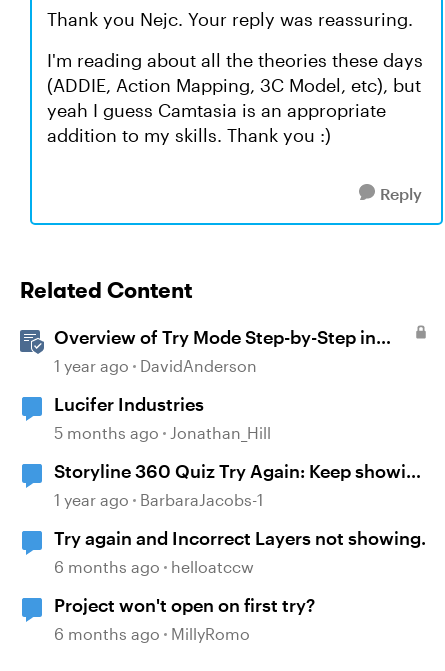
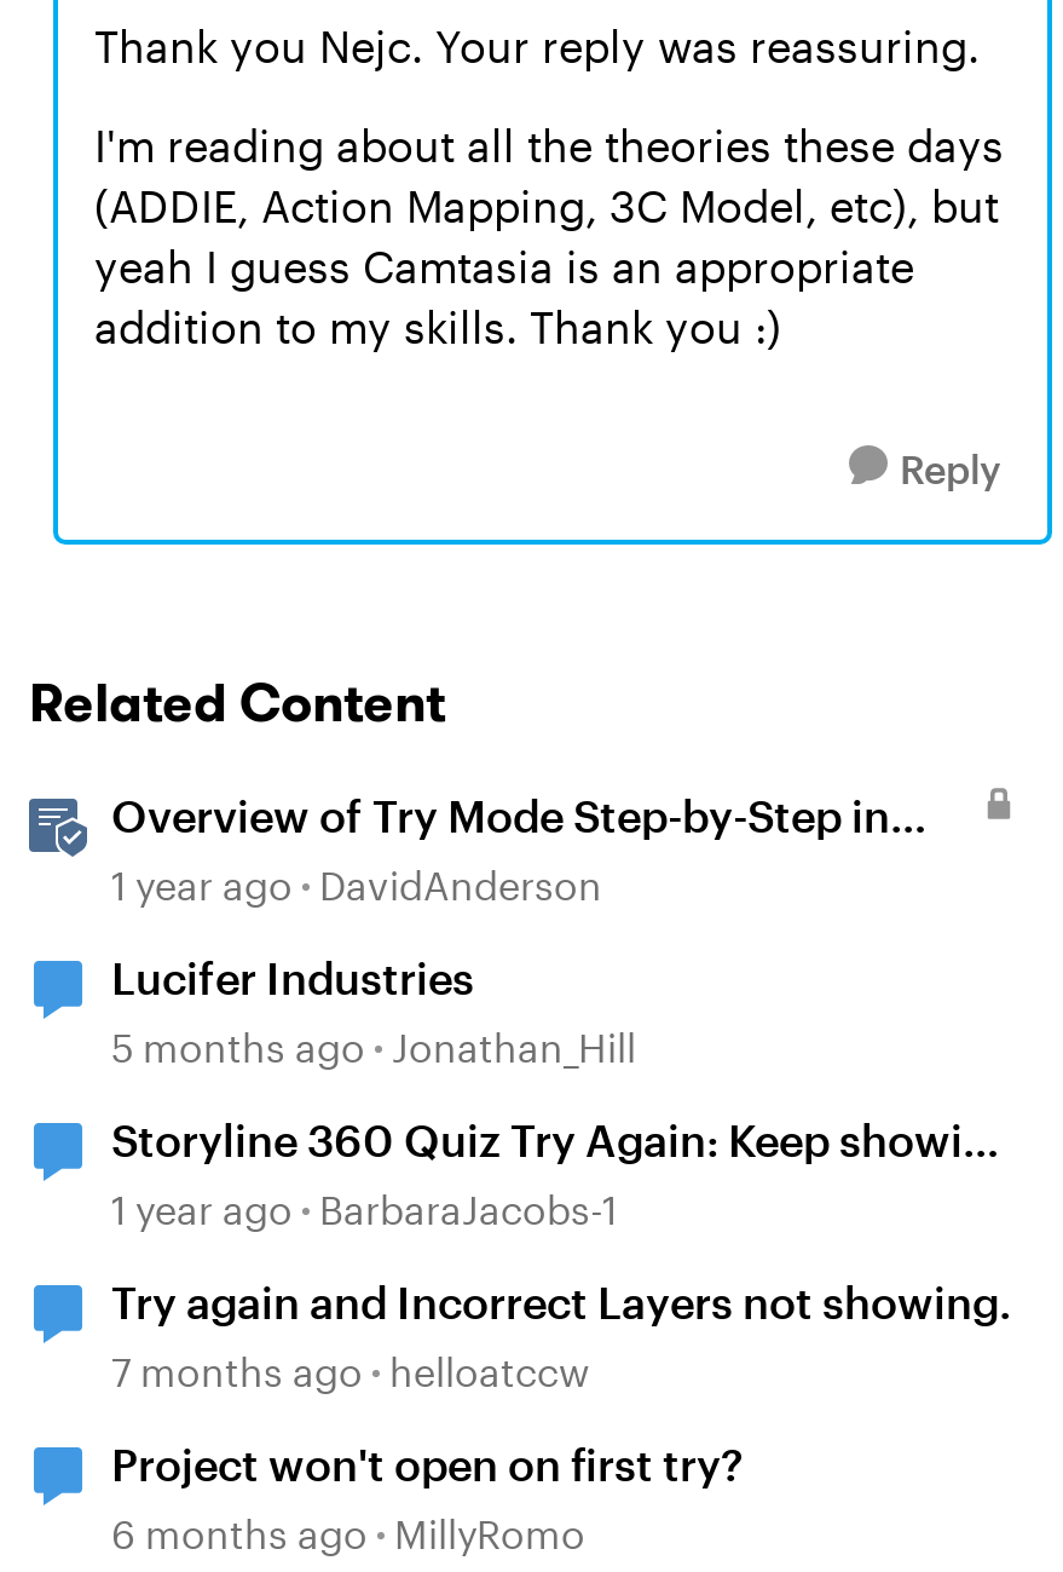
[54,557,254,576] 6 months ago helloatccw -> [111,1348,590,1394] 7 months ago helloatccw

